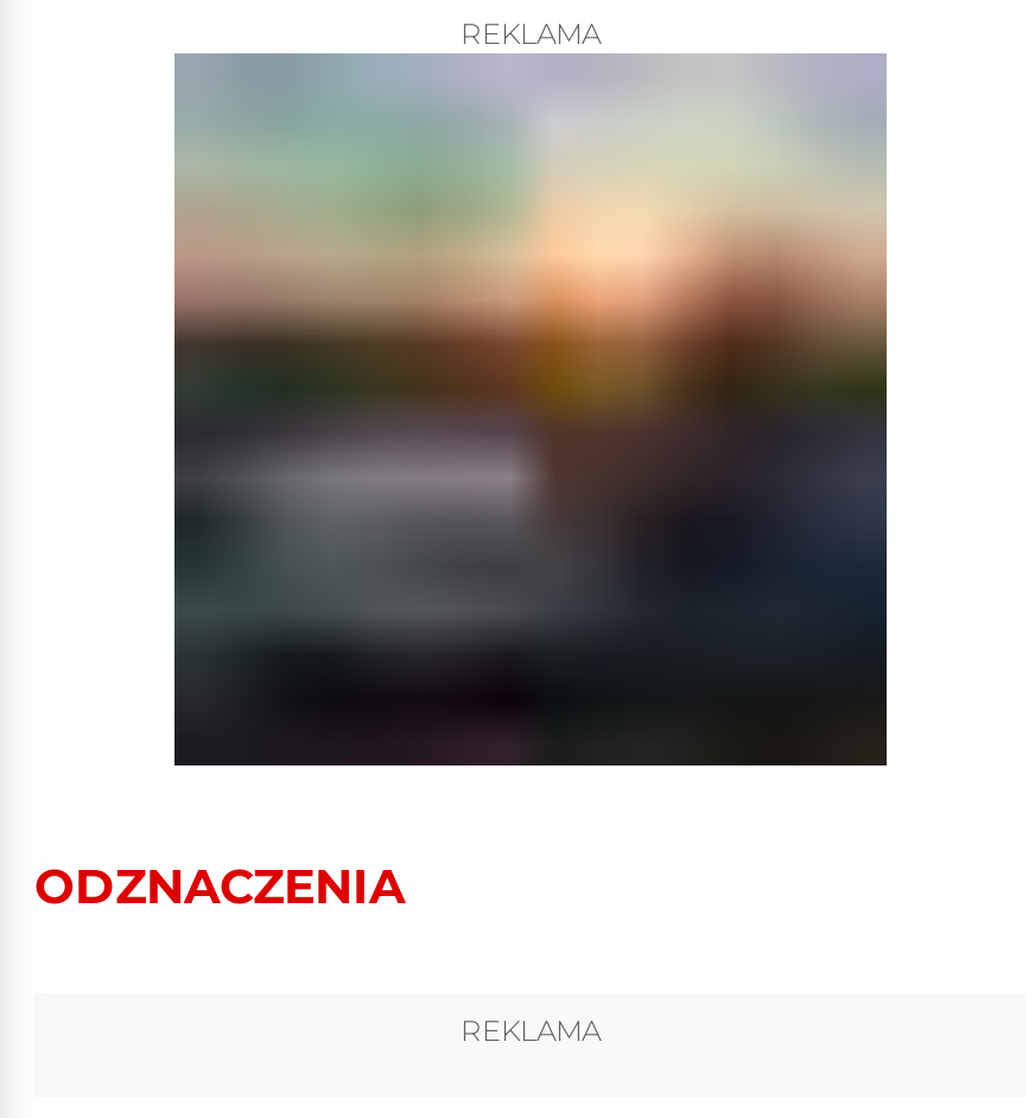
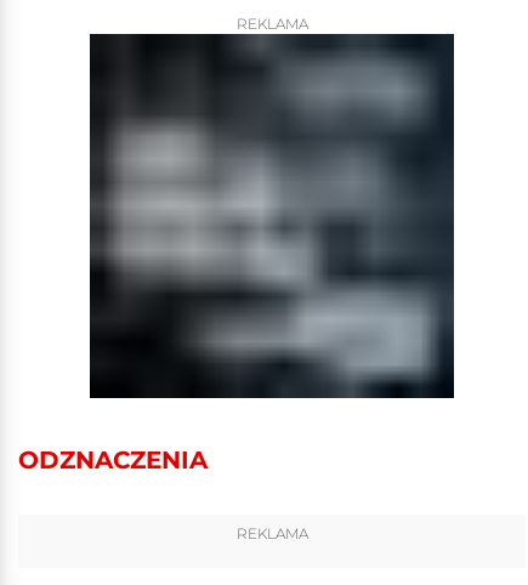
[172,56,889,766] [image] -> [89,34,455,398] [image]

